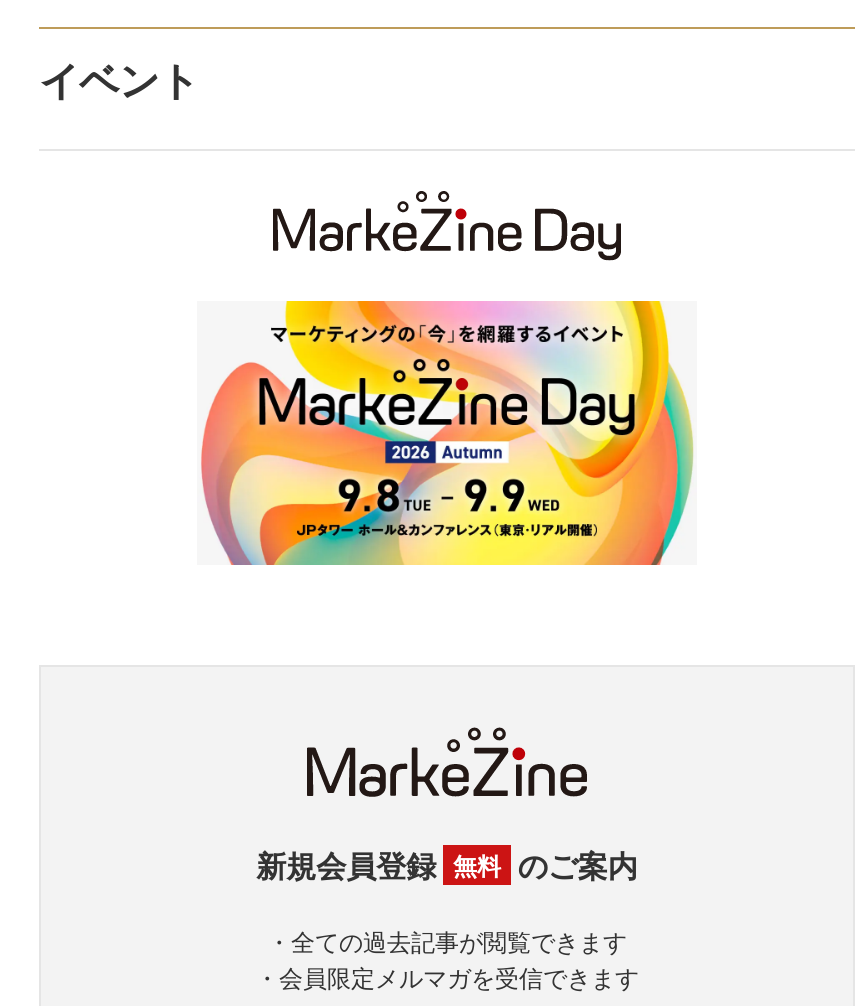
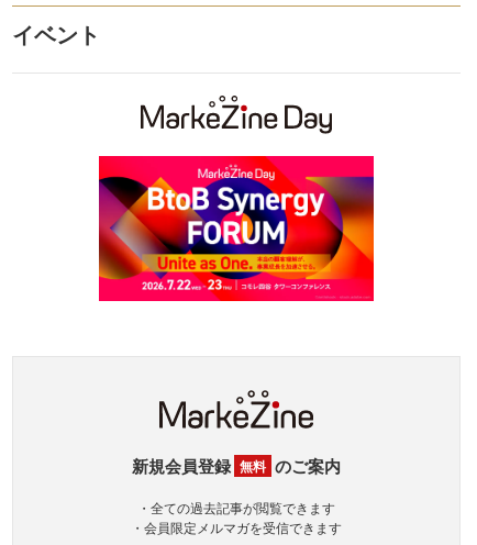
[197,299,697,567] [image] -> [98,155,375,302] [image]

